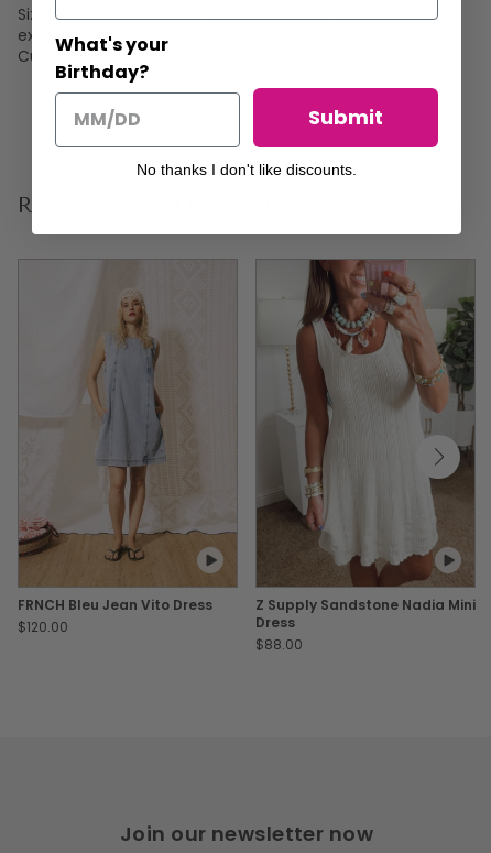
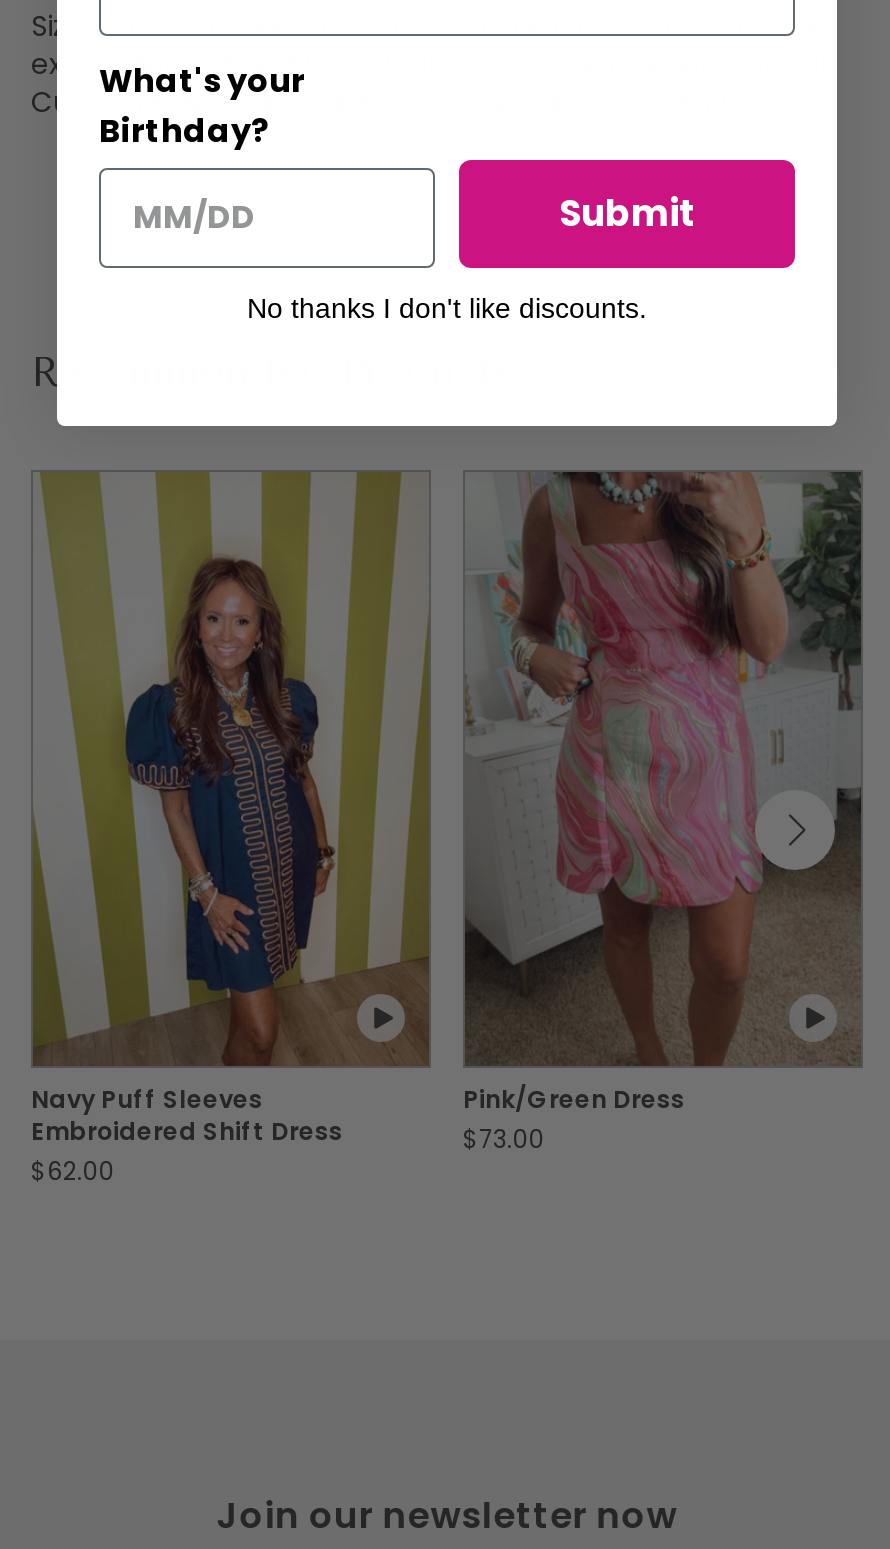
[18,261,236,636] [image] | FRNCH Bleu Jean Vito Dress | $120.00 -> [31,472,429,1188] [image] | Navy Puff Sleeves | Embroidered Shift Dress | $62.00
[255,261,476,654] [image] | Z Supply Sandstone Nadia Mini | Dress | $88.00 -> [463,472,861,1156] [image] | Pink/Green Dress | $73.00

